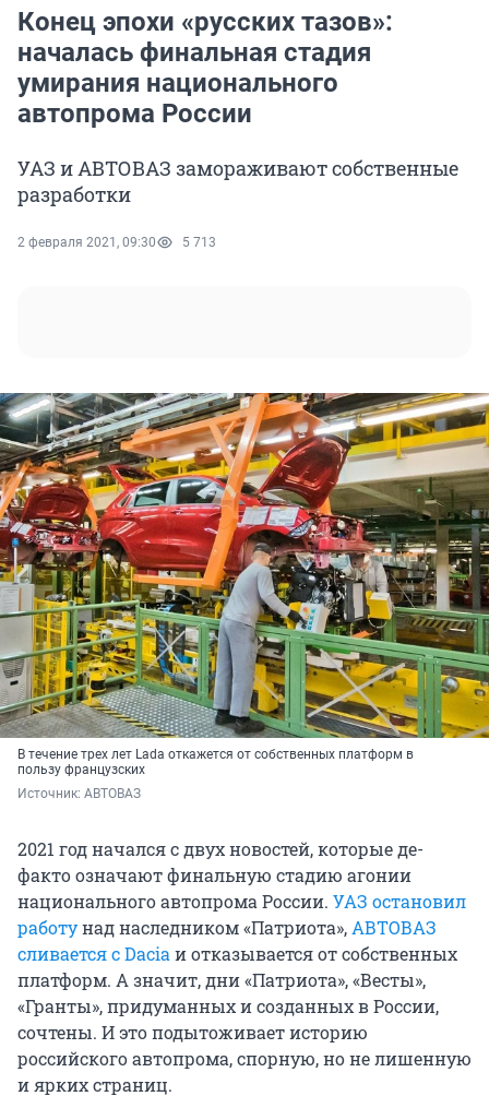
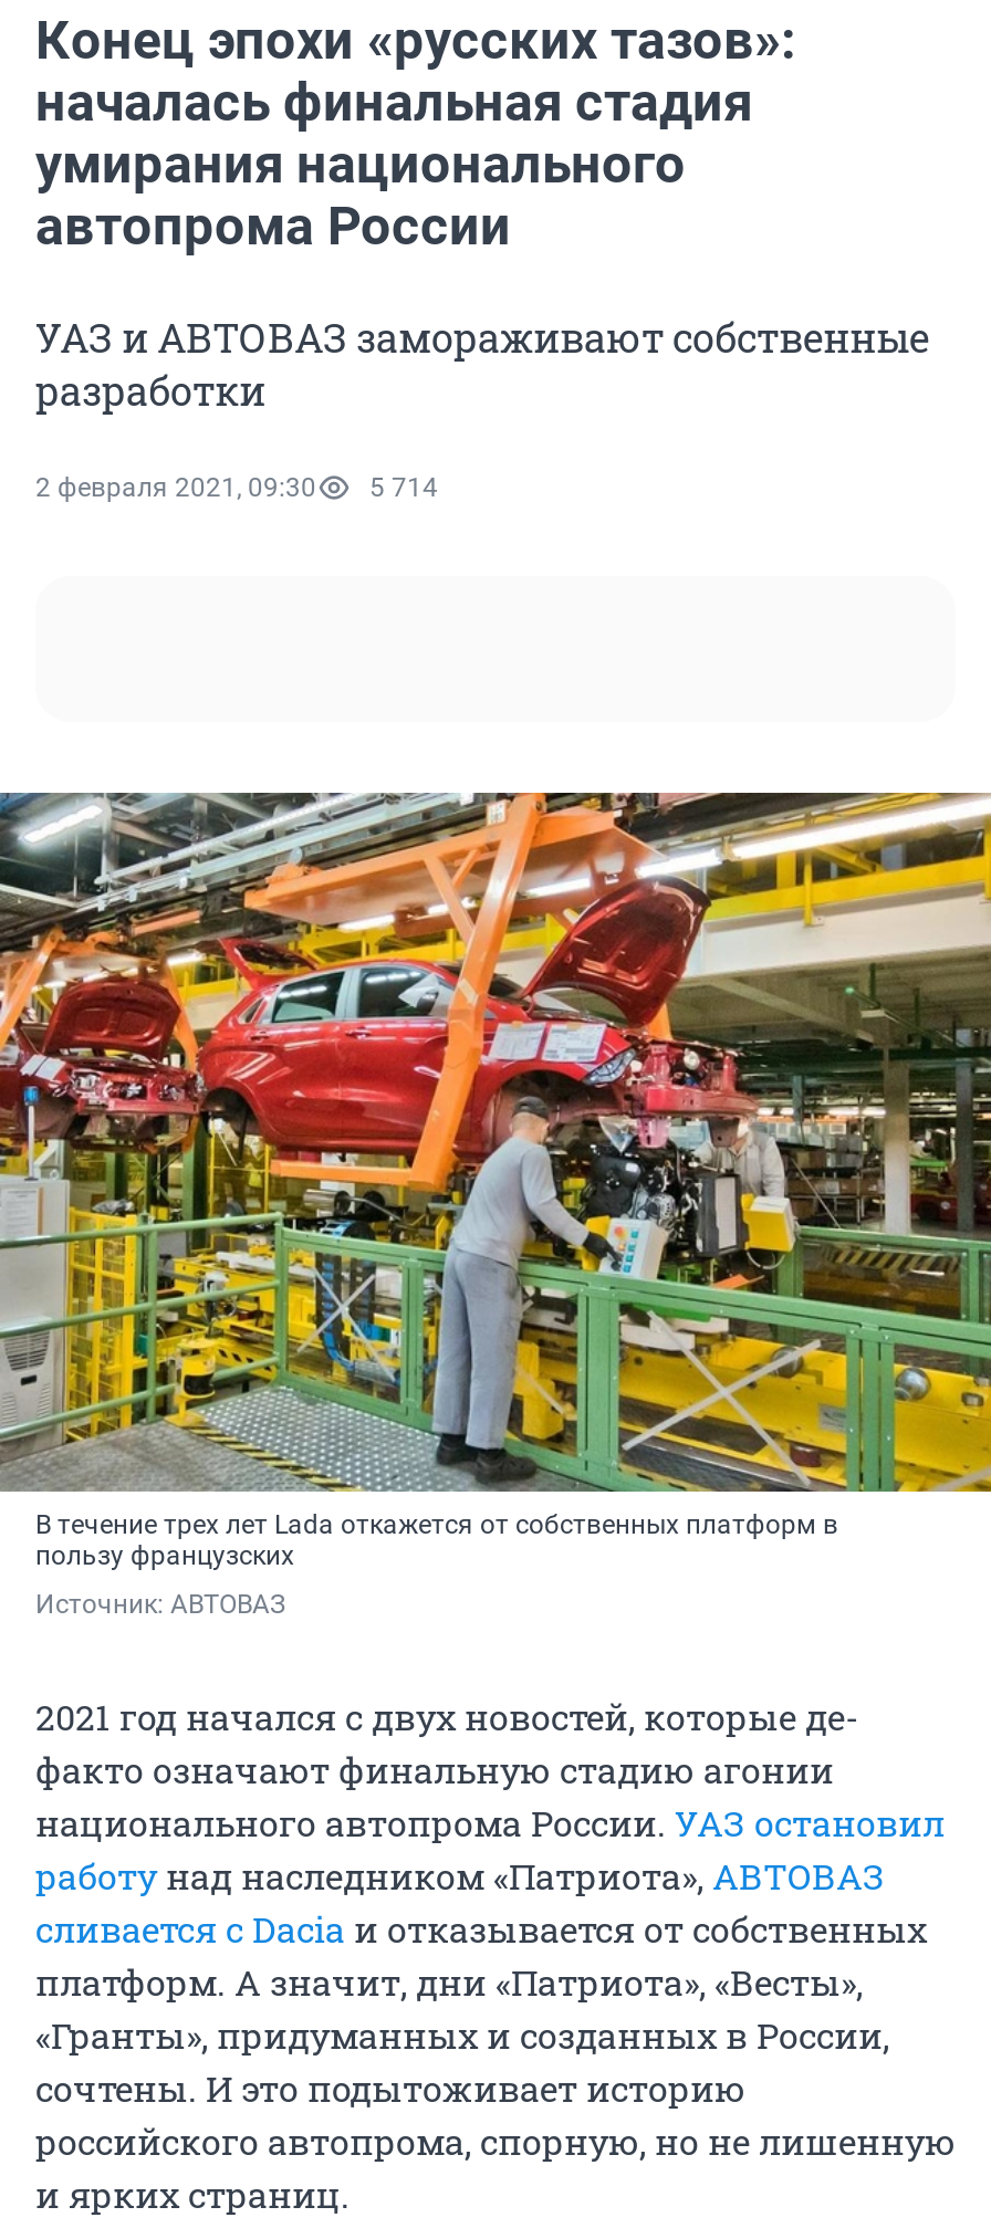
[17,235,216,250] 2 февраля 2021, 09:30 5 713 -> [35,472,438,503] 2 февраля 2021, 09:30 5 714

